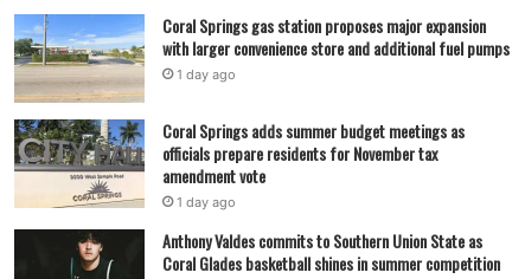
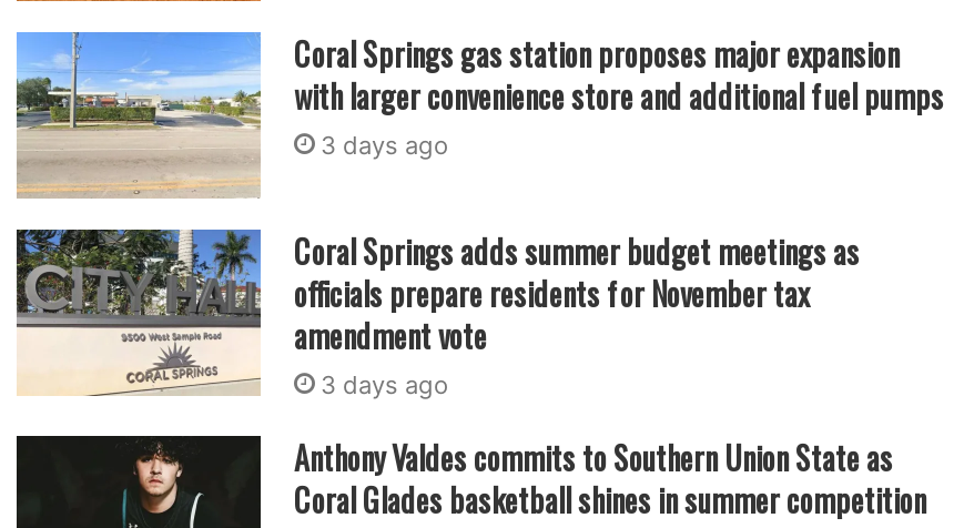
[177,67,236,83] 1 day ago -> [321,129,449,160] 3 days ago
[177,194,236,211] 1 day ago -> [321,369,449,400] 3 days ago

